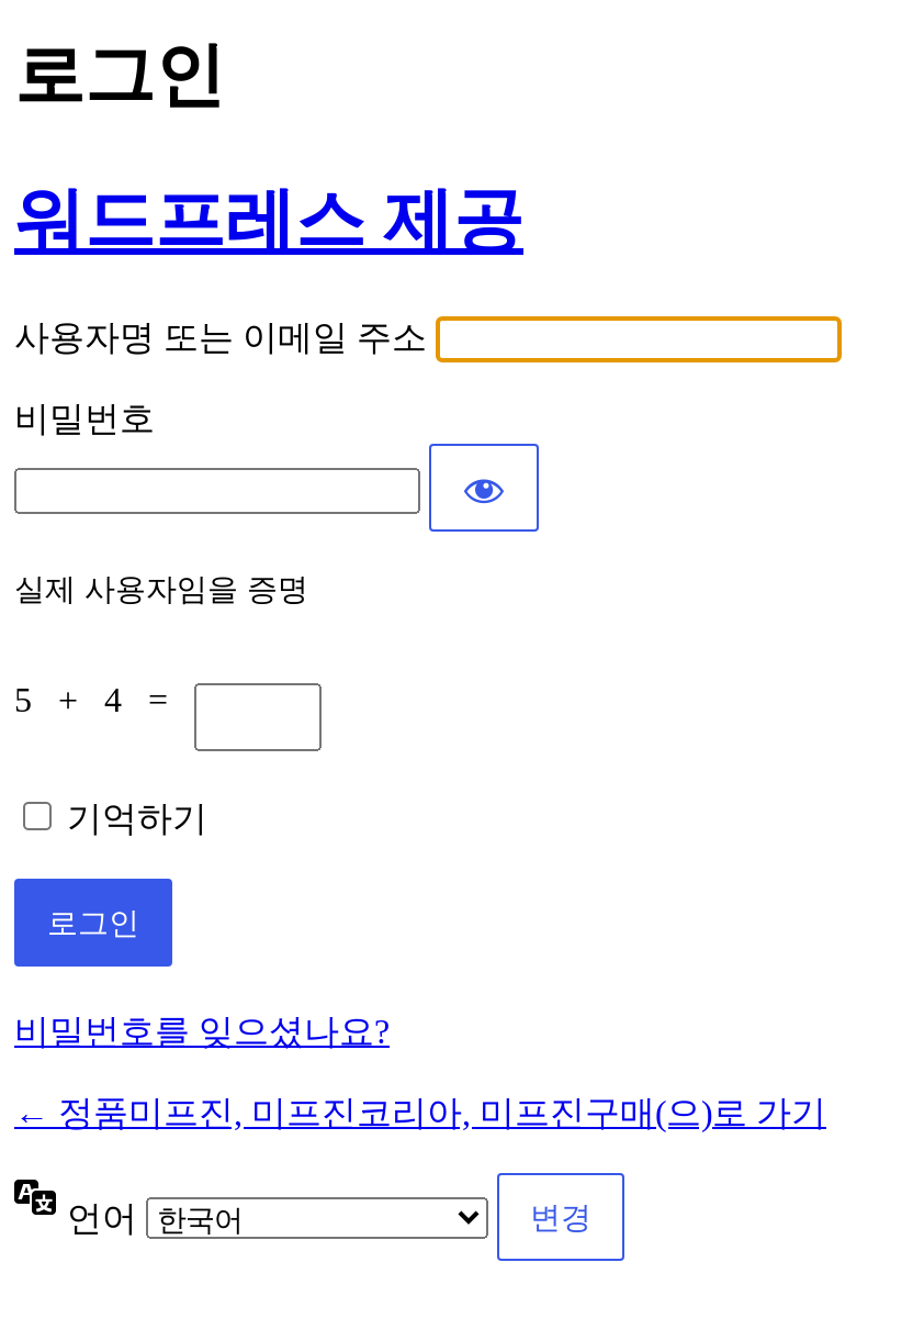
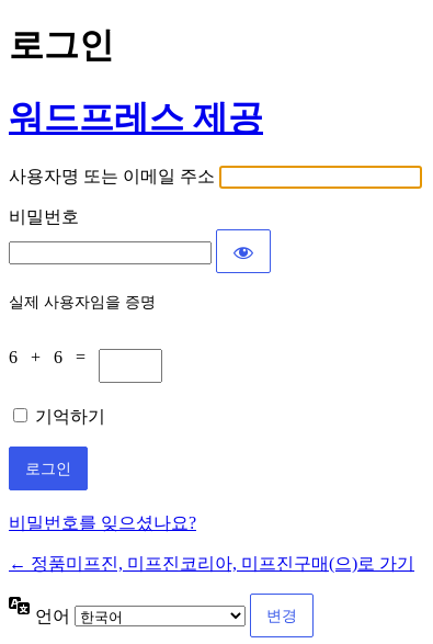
[14,682,194,719] 5 + 4 = -> [9,348,99,367] 6 + 6 =

